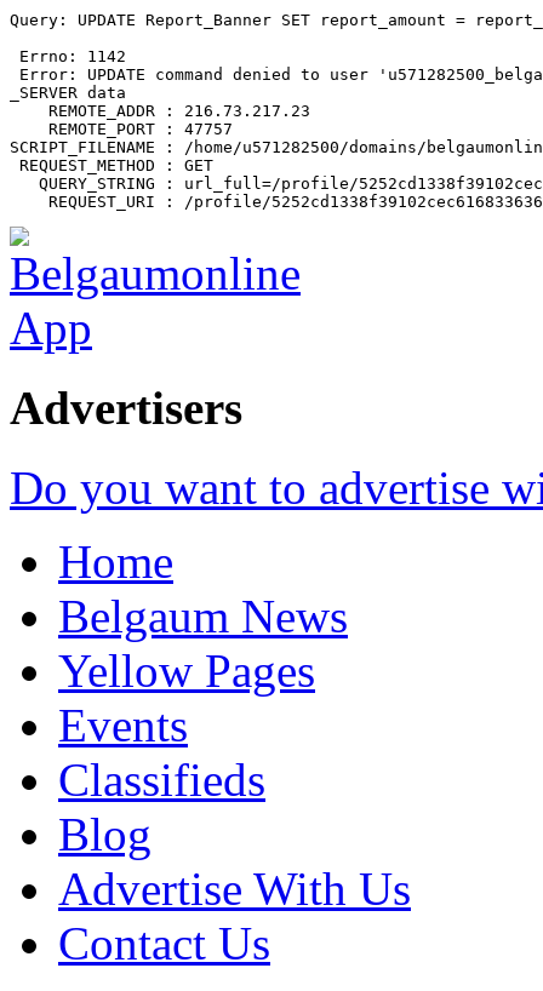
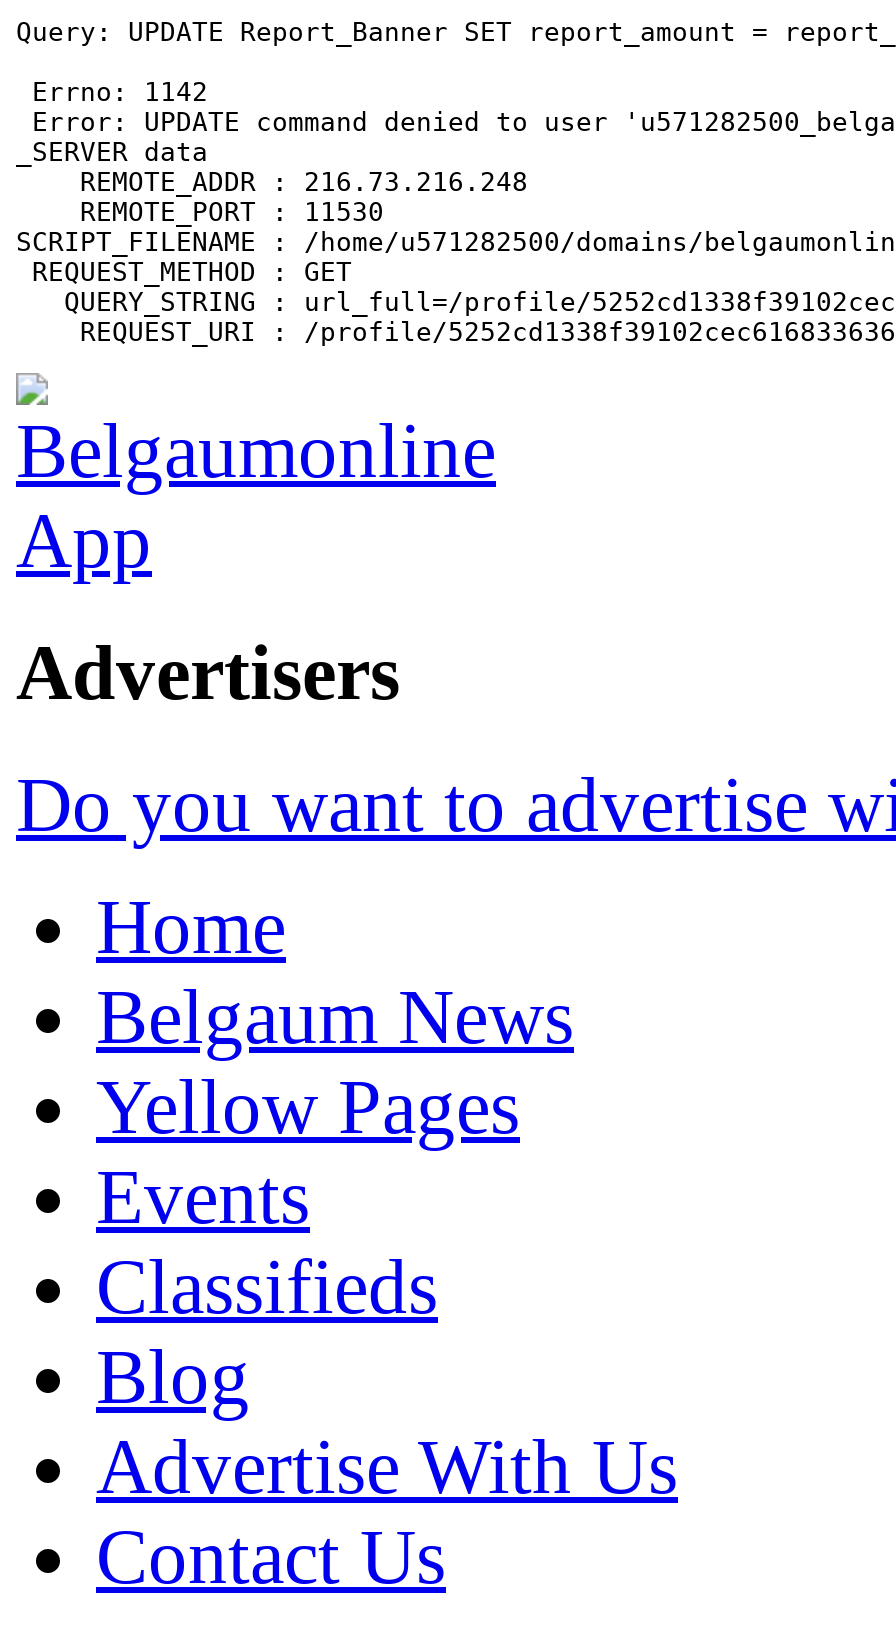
[10,102,310,120] REMOTE_ADDR : 216.73.217.23 -> [16,167,528,197] REMOTE_ADDR : 216.73.216.248
[10,120,233,138] REMOTE_PORT : 47757 -> [16,197,384,227] REMOTE_PORT : 11530

